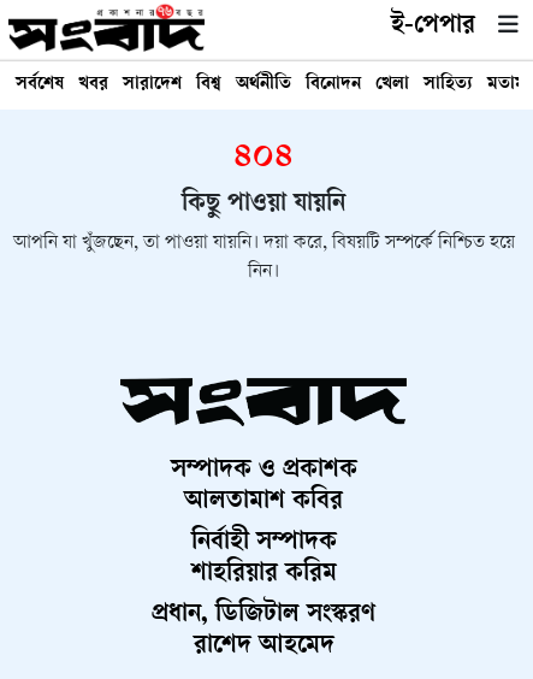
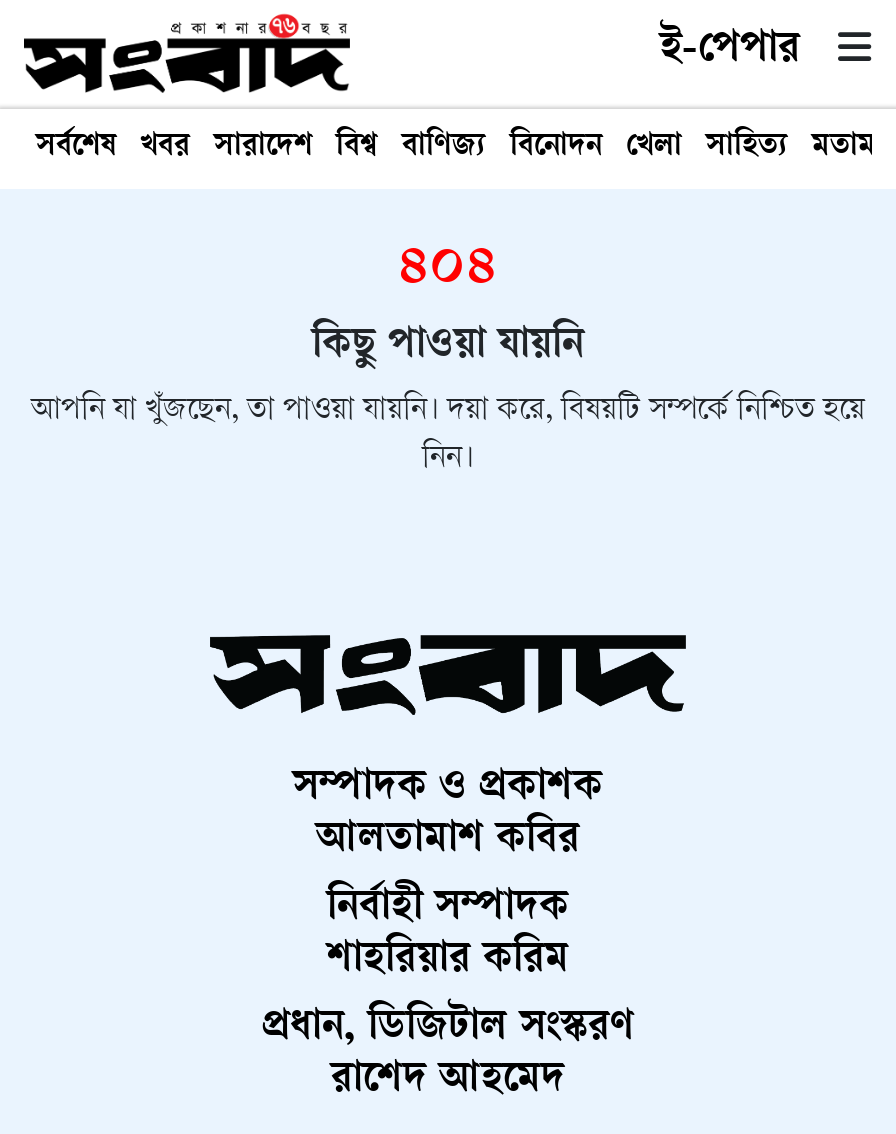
[236,75,291,95] অর্থনীতি -> [402,131,486,165] বাণিজ্য

